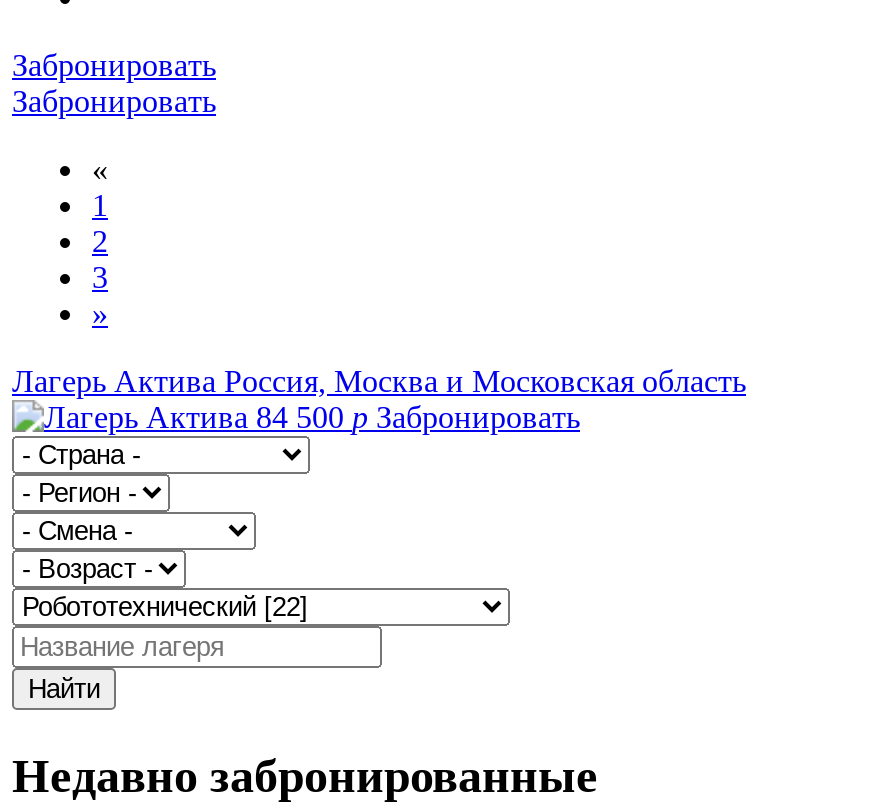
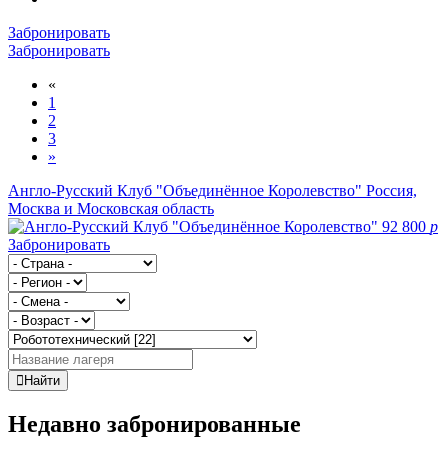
[12,365,746,435] Лагерь Актива Россия, Москва и Московская область | 84 500 p Забронировать -> [8,182,438,253] Англо-Русский Клуб "Объединённое Королевство" Россия, | Москва и Московская область | 92 800 p | Забронировать

